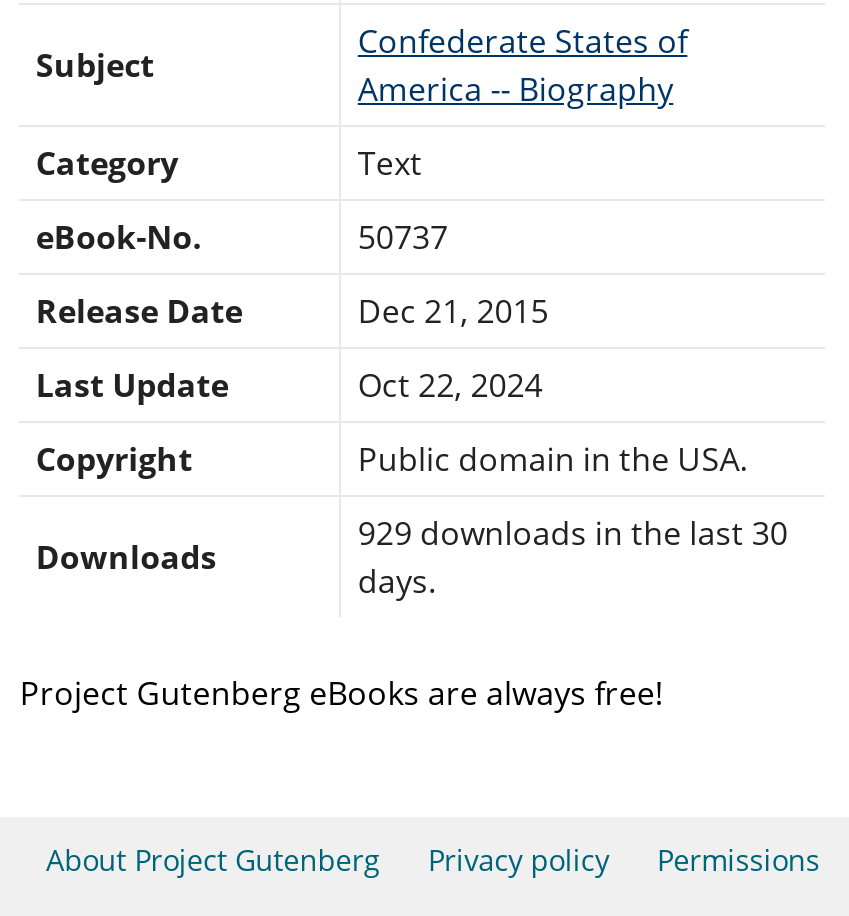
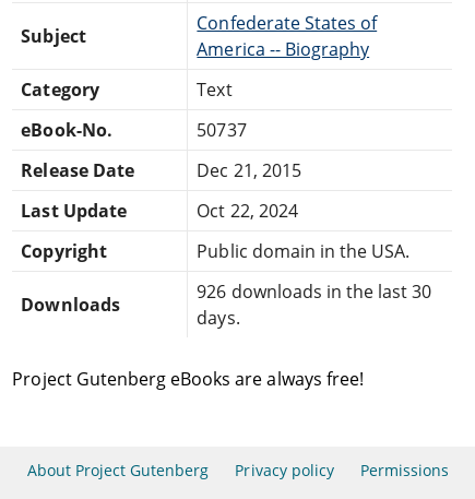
[358,510,788,554] 929 downloads in the last 30 -> [197,279,432,303] 926 downloads in the last 30

